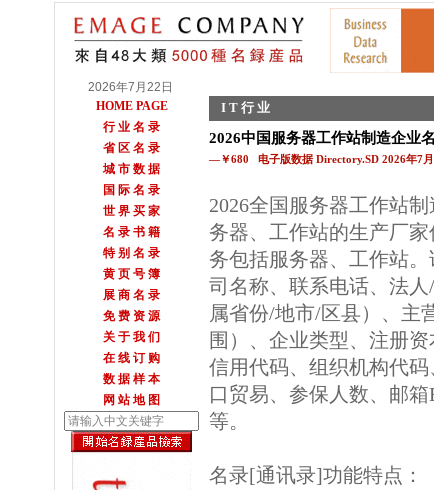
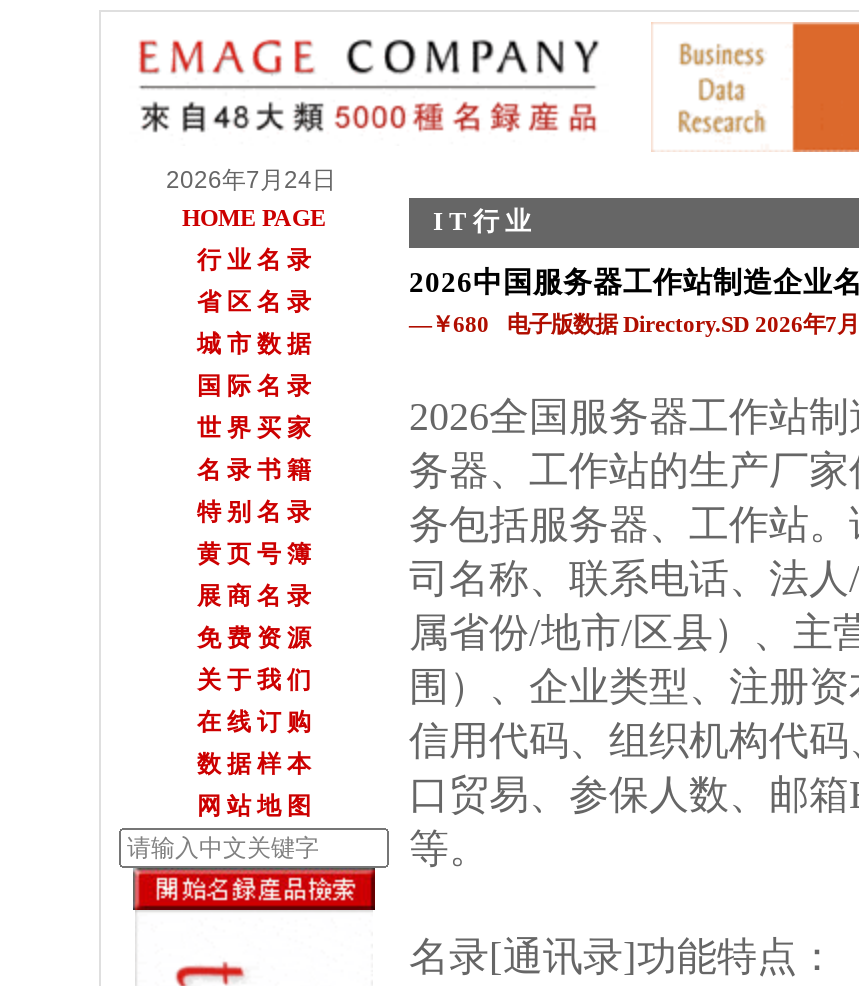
[84,80,172,94] 2026年7月22日 -> [160,166,336,194] 2026年7月24日

